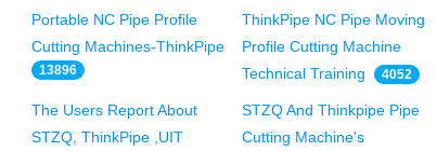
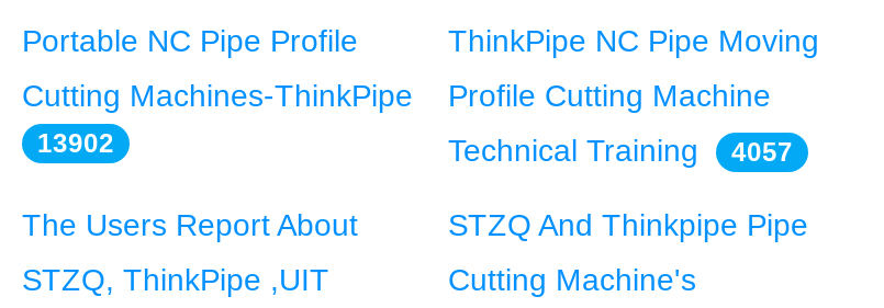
[39,62,77,77] 13896 -> [37,127,114,158] 13902
[242,64,412,82] Technical Training 4052 -> [448,132,793,167] Technical Training 4057

